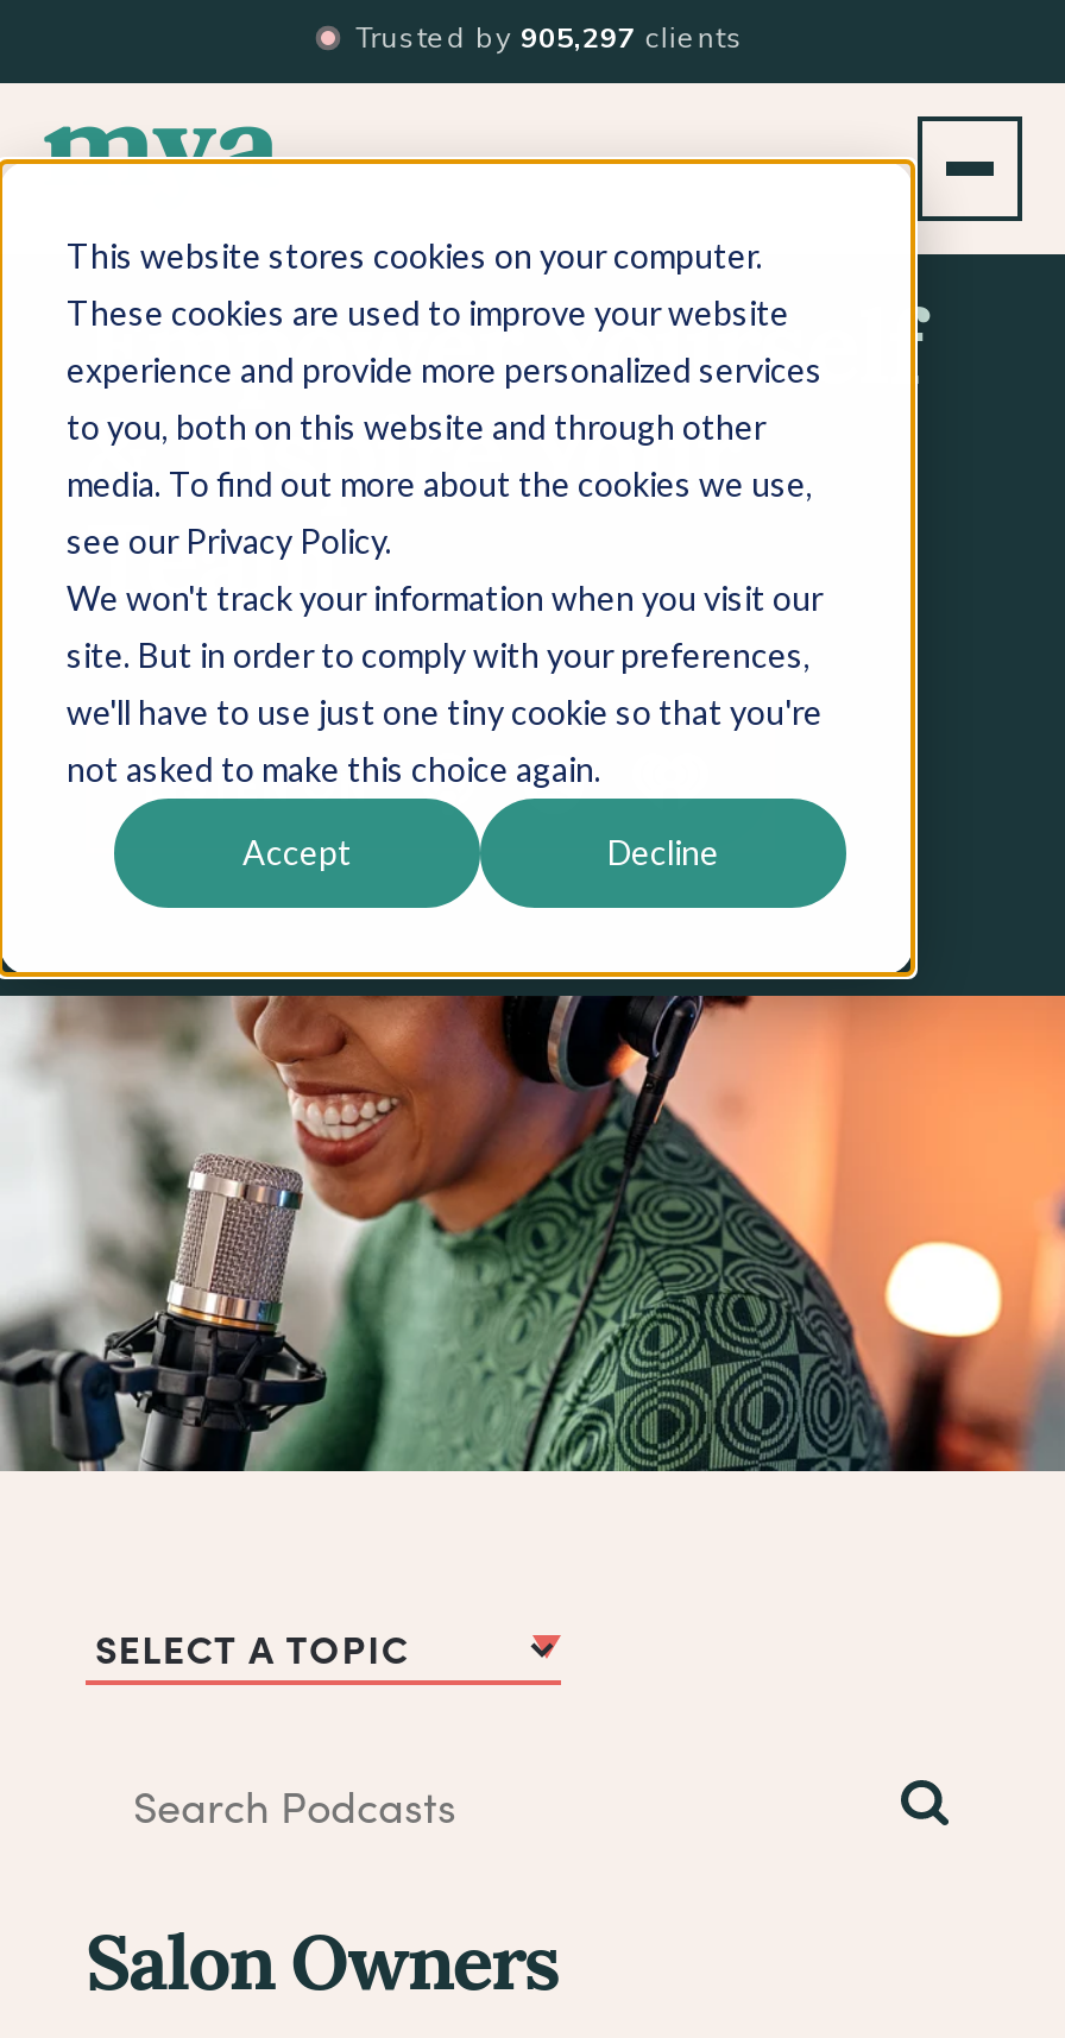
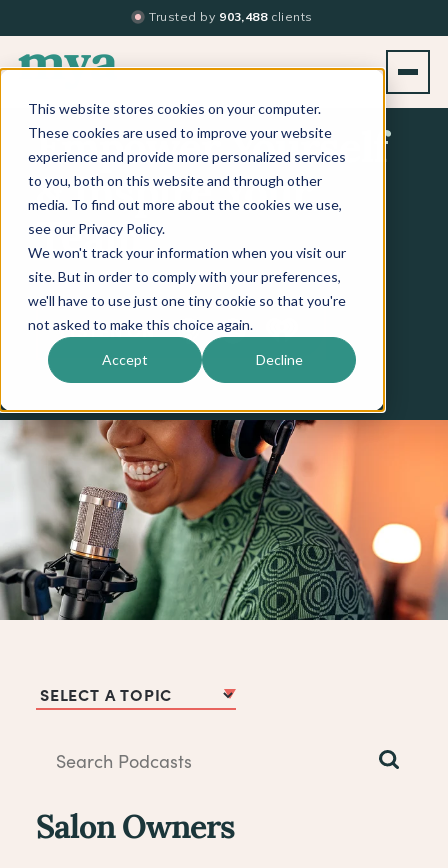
[355,19,744,55] Trusted by 905,297 clients -> [149,9,313,24] Trusted by 903,488 clients

